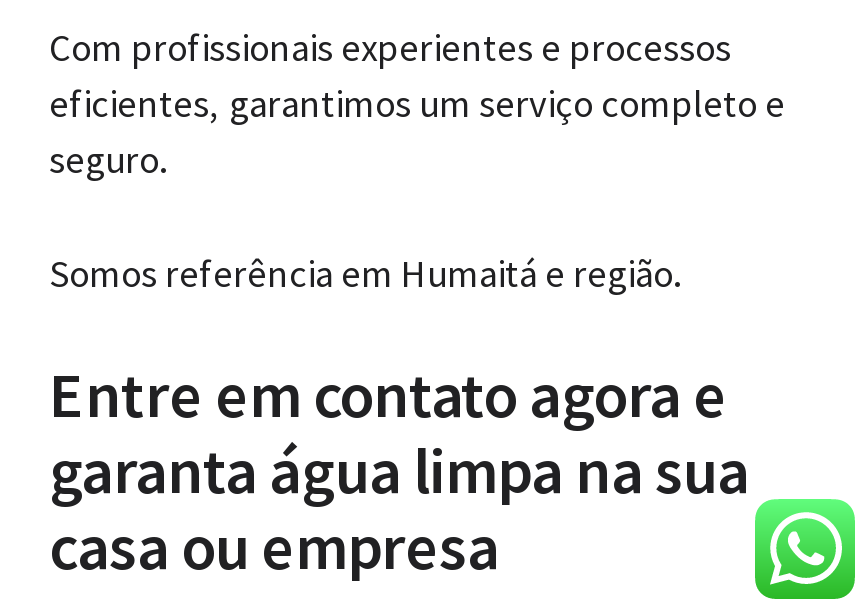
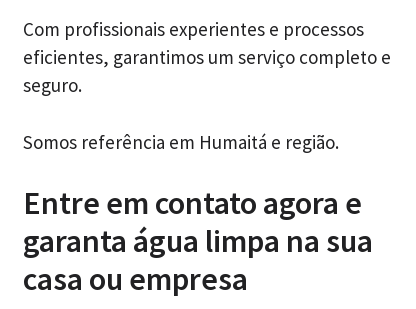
[753,497,857,601] [image] -> none

